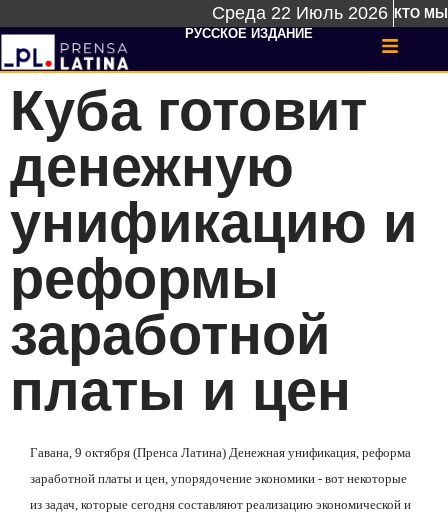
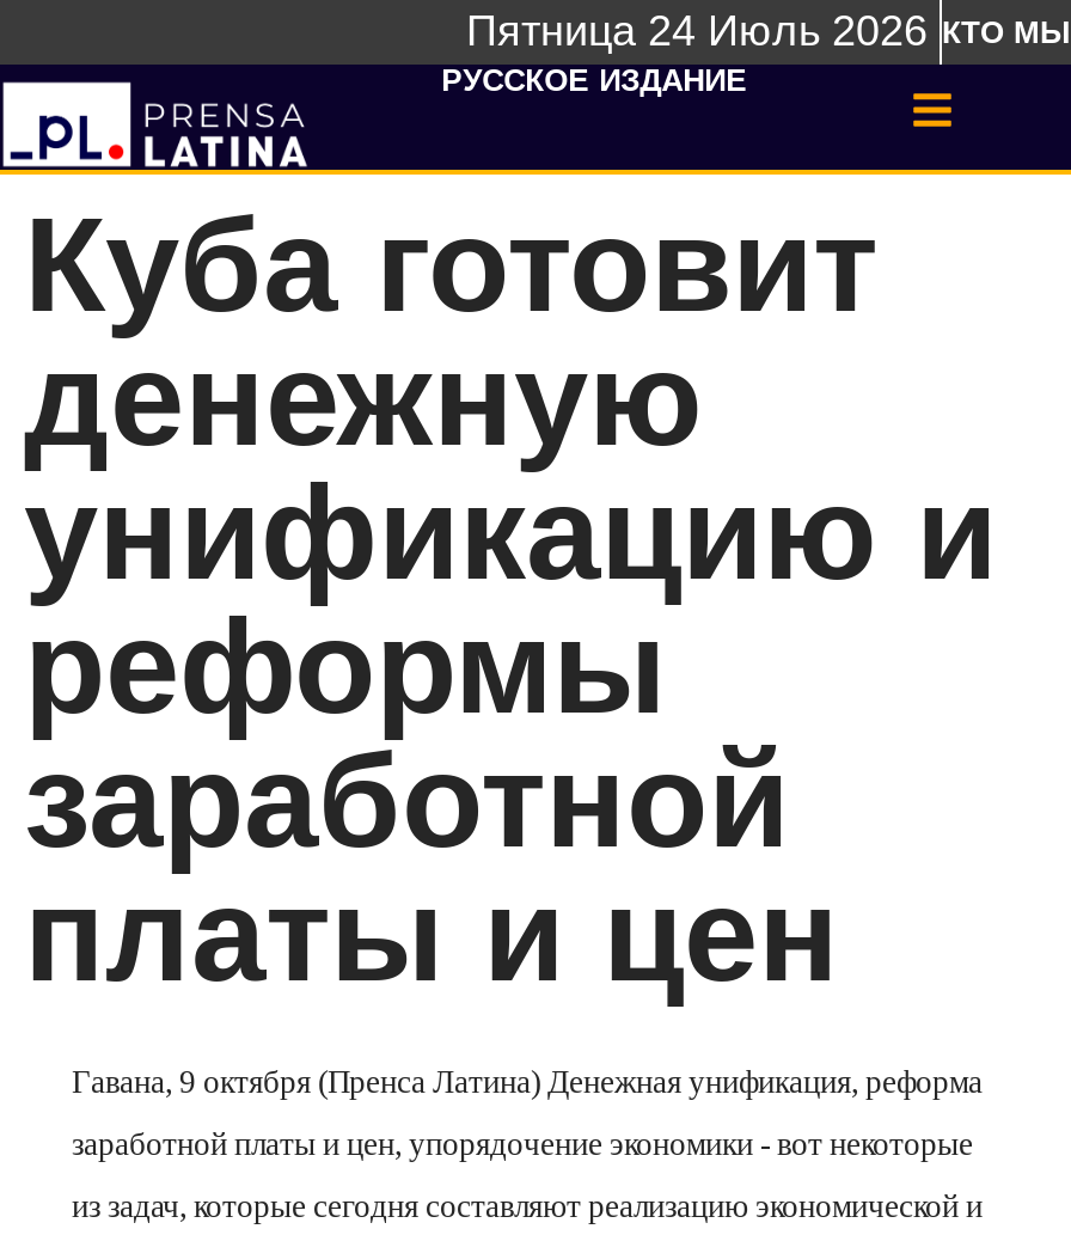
[212,3,448,23] Среда 22 Июль 2026 КТО МЫ -> [466,7,1071,55] Пятница 24 Июль 2026 КТО МЫ

